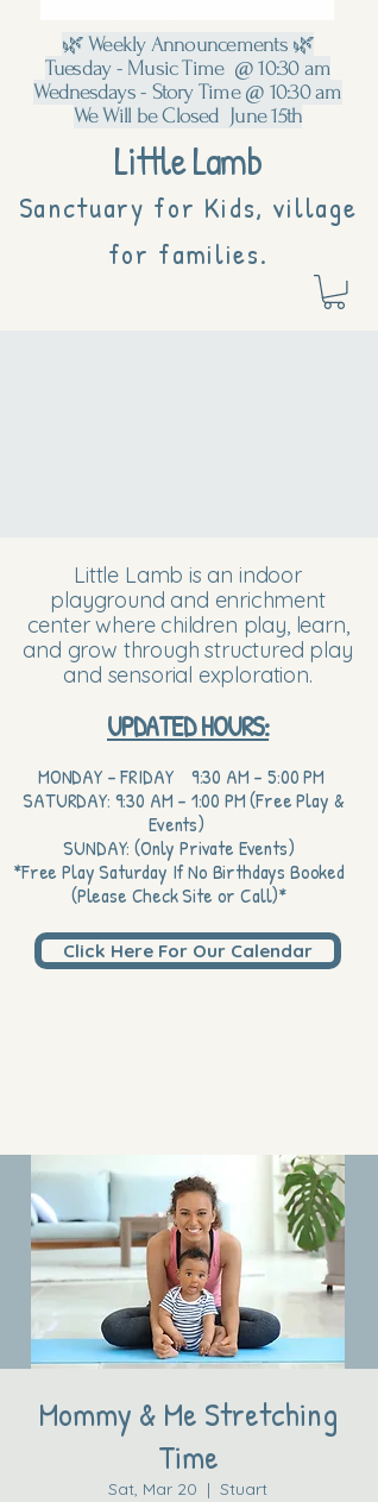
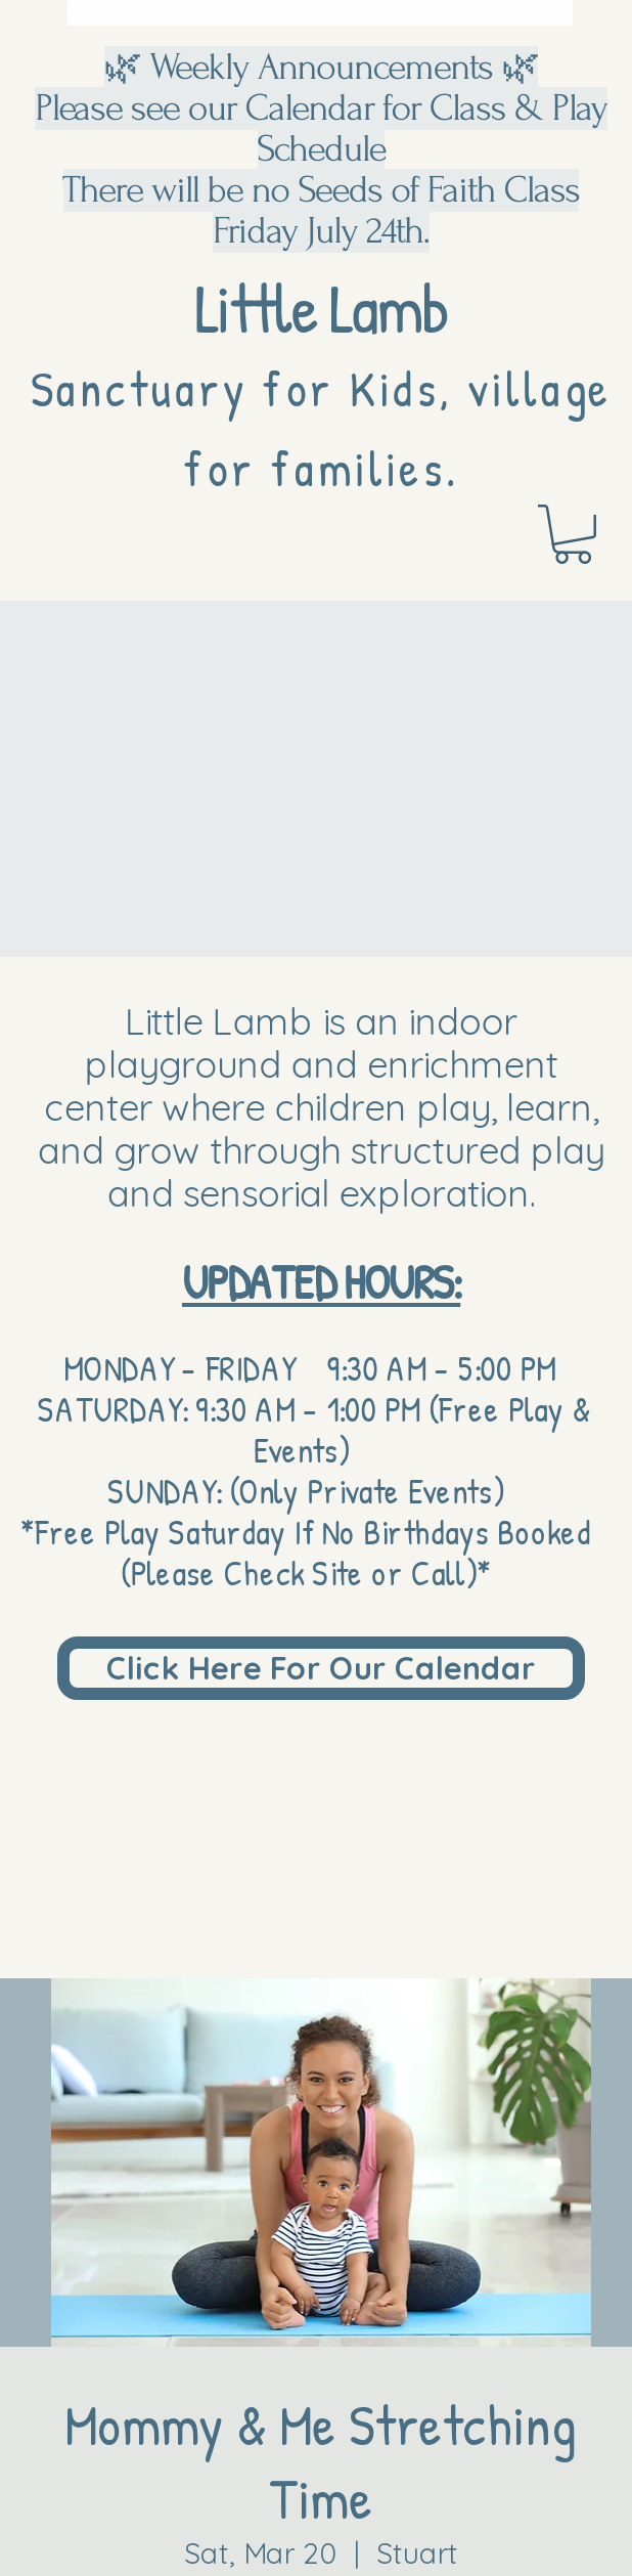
[34,56,342,128] Tuesday - Music Time @ 10:30 am | Wednesdays - Story Time @ 10:30 am | We Will be Closed June 15th -> [35,87,607,253] Please see our Calendar for Class & Play | Schedule | There will be no Seeds of Faith Class | Friday July 24th.
moved [19,133,357,272] -> [30,261,612,500]: Little Lamb | Sanctuary for Kids, village | for families.
moved [13,561,353,961] -> [21,997,605,1687]: Little Lamb is an indoor | playground and enrichment | center where children play, learn, | ... | (Please Check Site or Call)* | Click Here For Our Calendar

